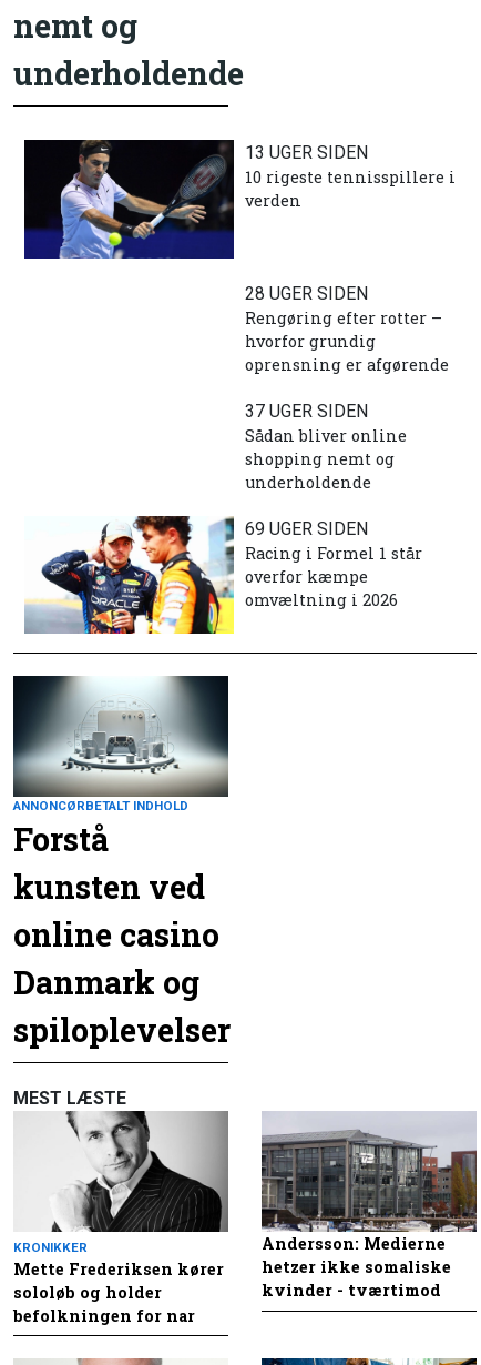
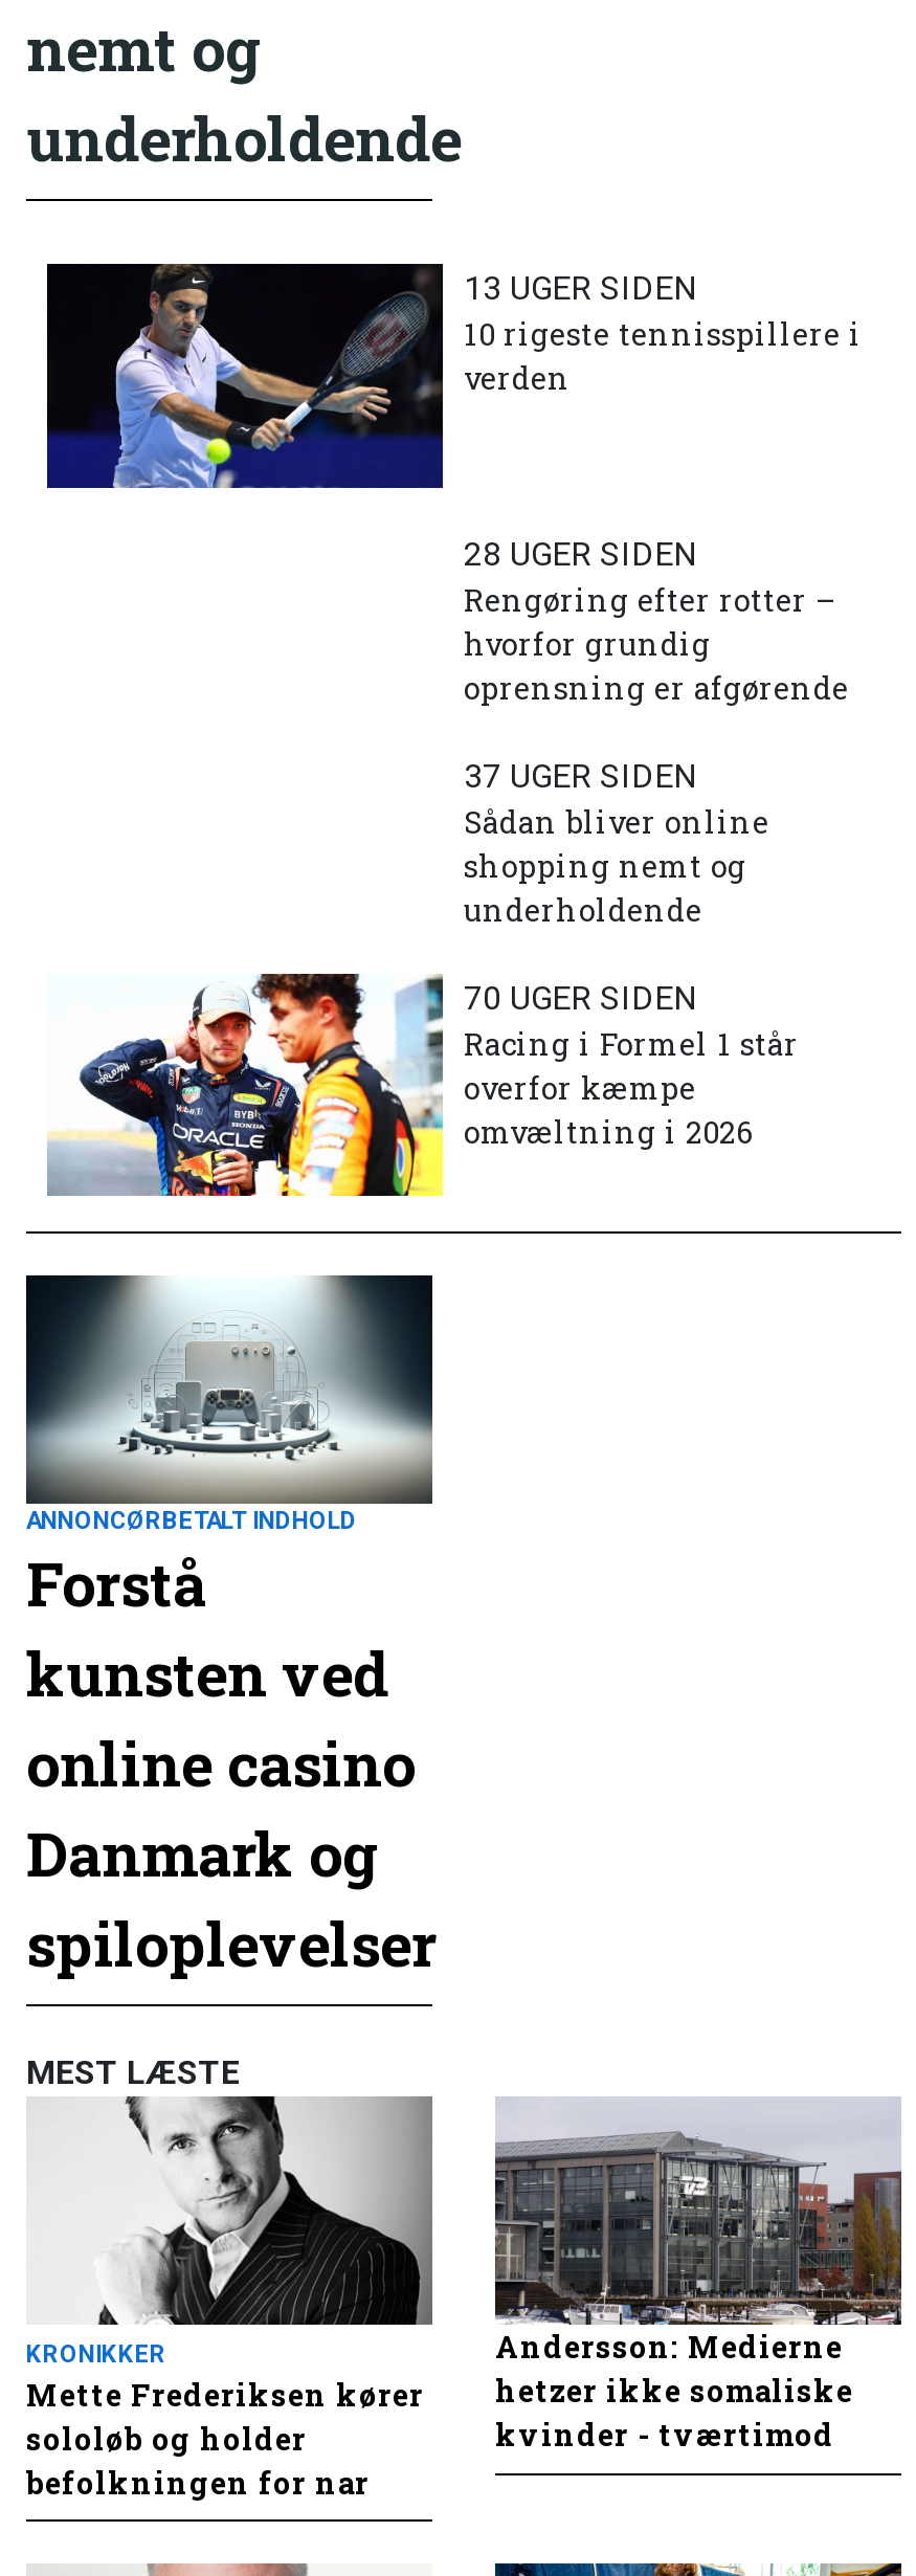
[245,518,368,539] 69 UGER SIDEN -> [464,977,696,1017] 70 UGER SIDEN

